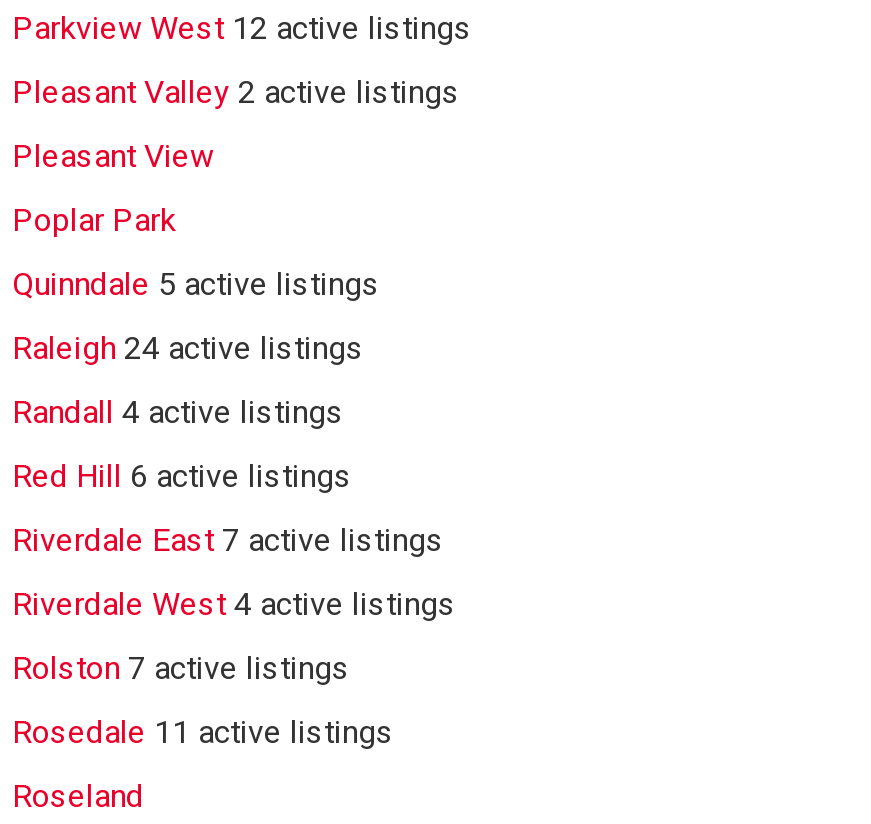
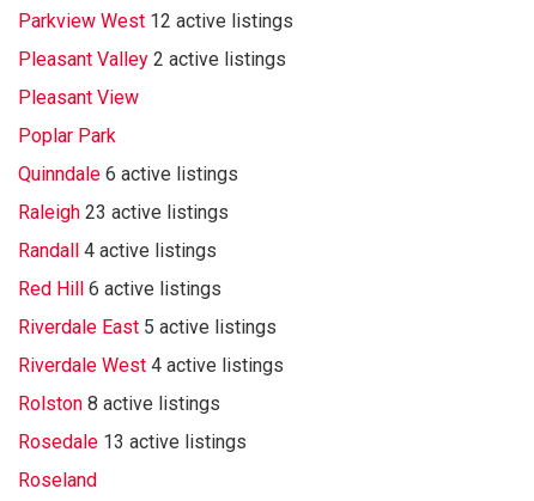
[12,265,380,303] Quinndale 5 active listings -> [18,163,238,185] Quinndale 6 active listings
[12,329,364,367] Raleigh 24 active listings -> [18,201,229,224] Raleigh 23 active listings
[12,521,444,559] Riverdale East 7 active listings -> [18,316,277,338] Riverdale East 5 active listings
[12,649,350,687] Rolston 7 active listings -> [18,392,220,415] Rolston 8 active listings
[12,713,394,751] Rosedale 11 active listings -> [18,430,247,453] Rosedale 13 active listings

